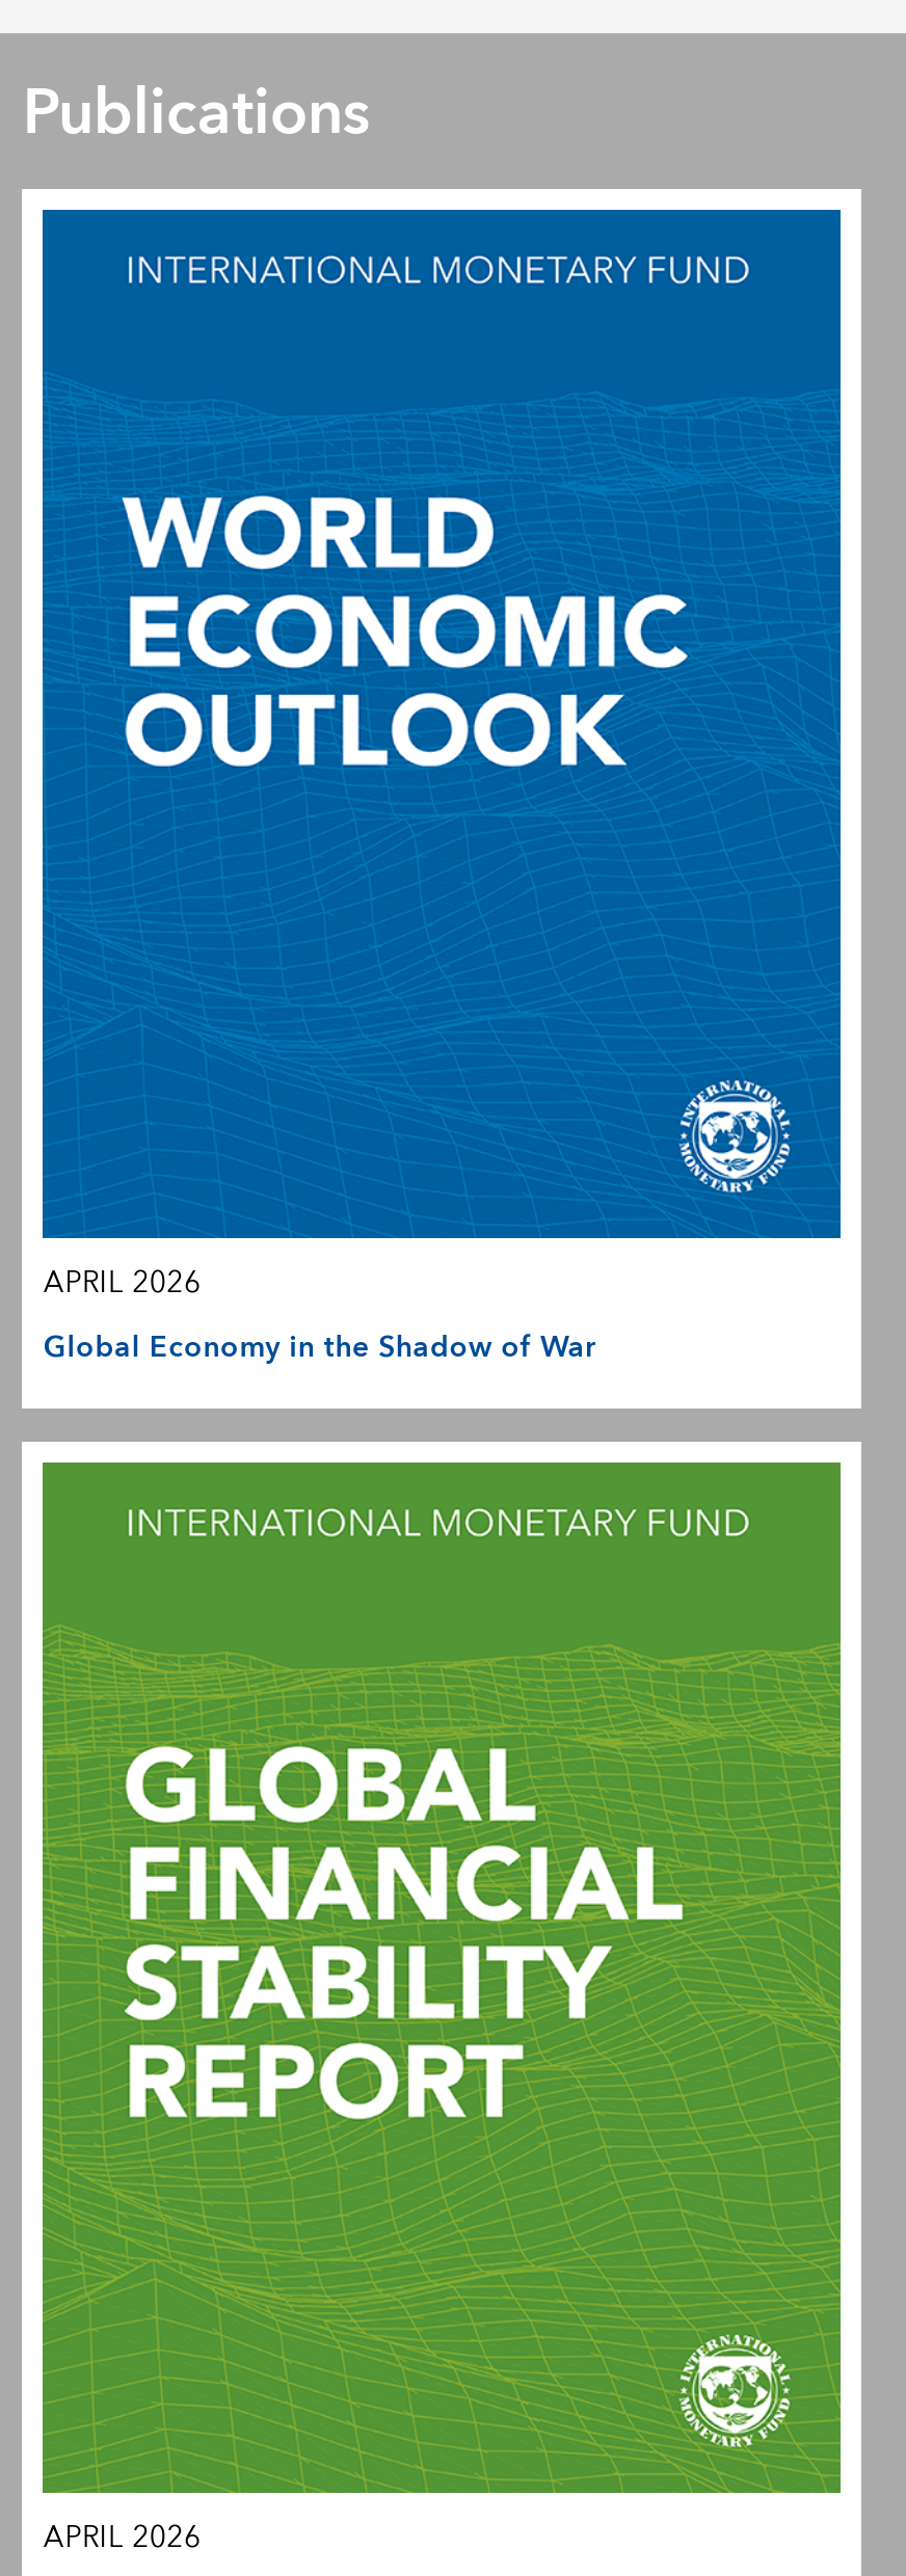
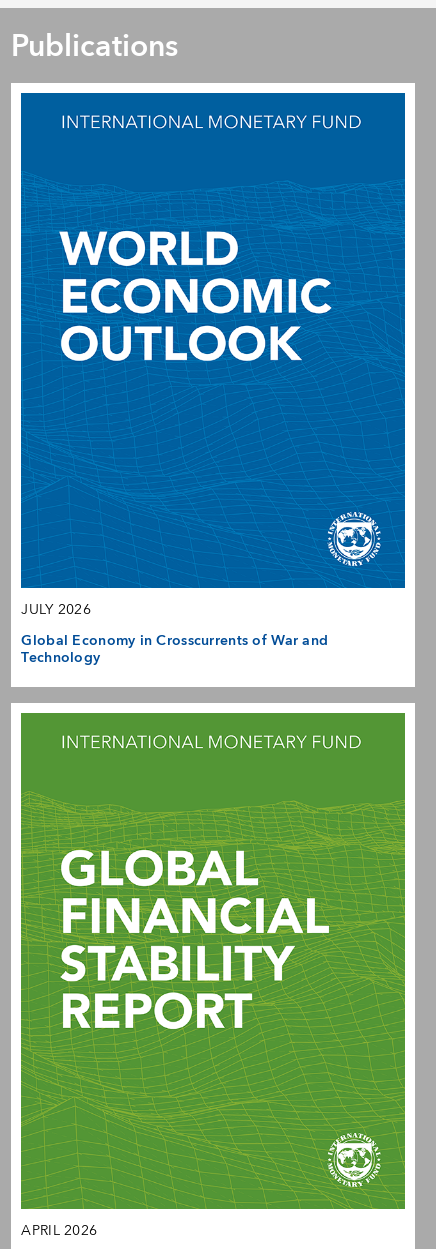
[43,1259,596,1374] APRIL 2026 | Global Economy in the Shadow of War -> [21,598,328,670] JULY 2026 | Global Economy in Crosscurrents of War and | Technology

